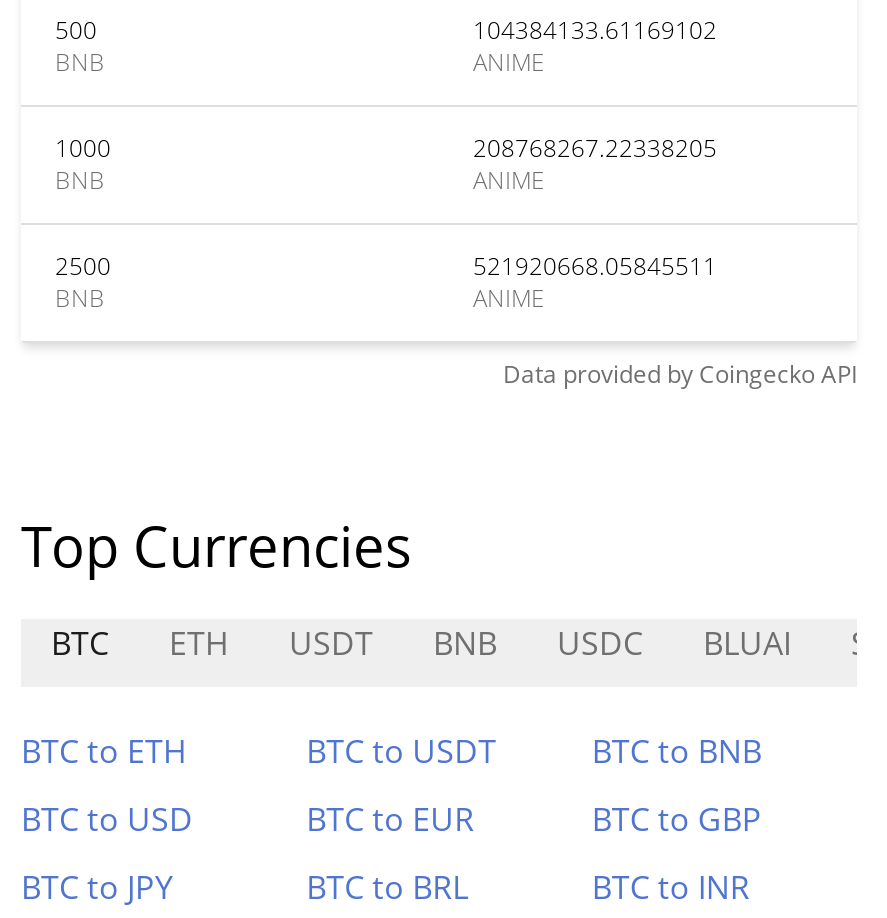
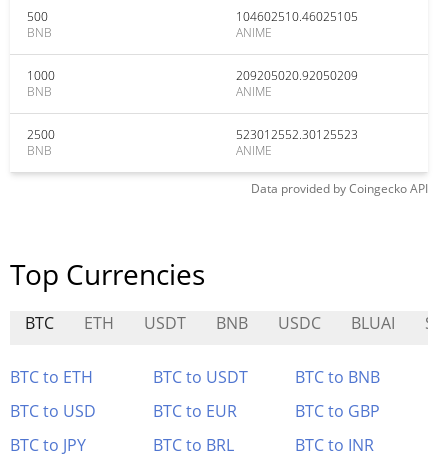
[473,13,717,47] 104384133.61169102 -> [236,8,358,25] 104602510.46025105
[473,131,717,165] 208768267.22338205 -> [236,67,358,84] 209205020.92050209
[473,249,717,283] 521920668.05845511 -> [236,126,358,143] 523012552.30125523

